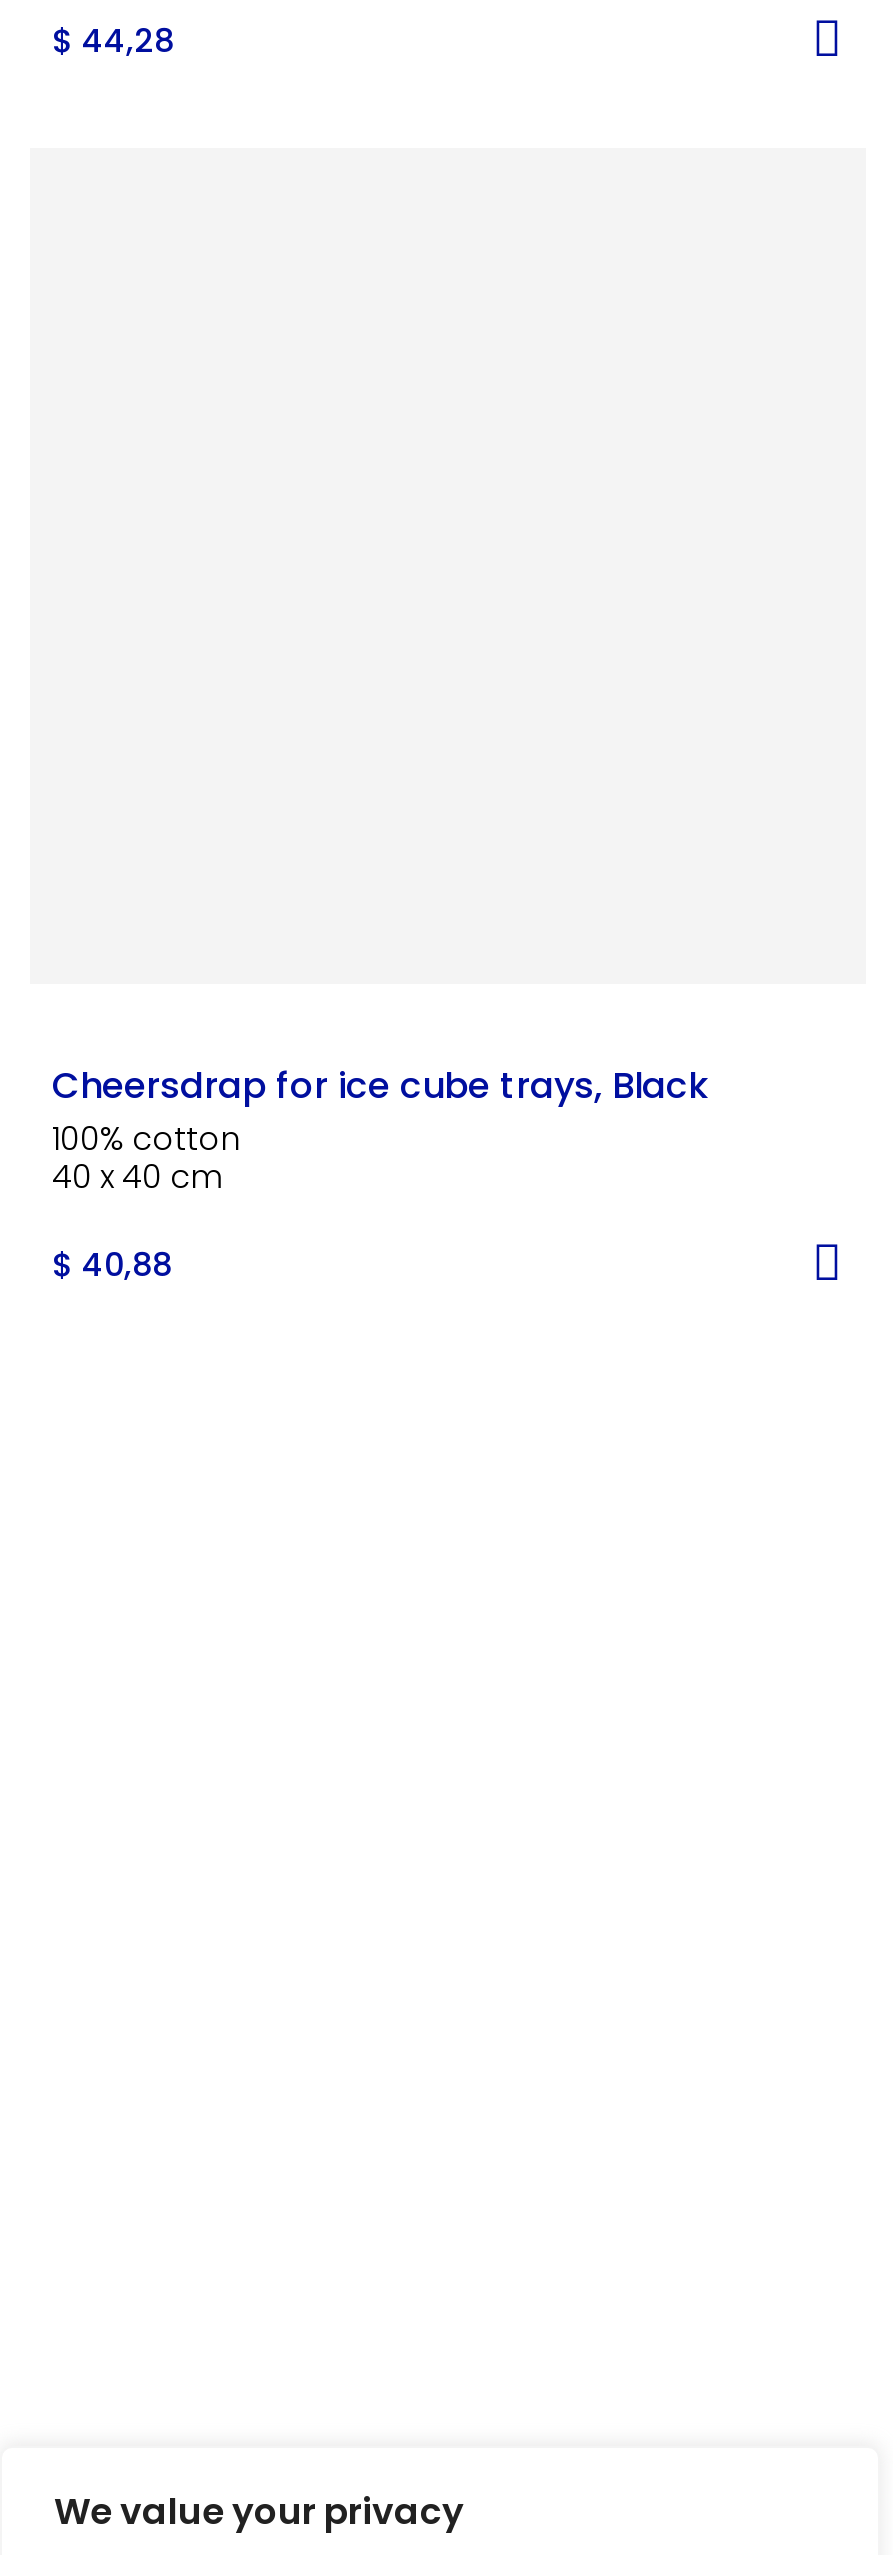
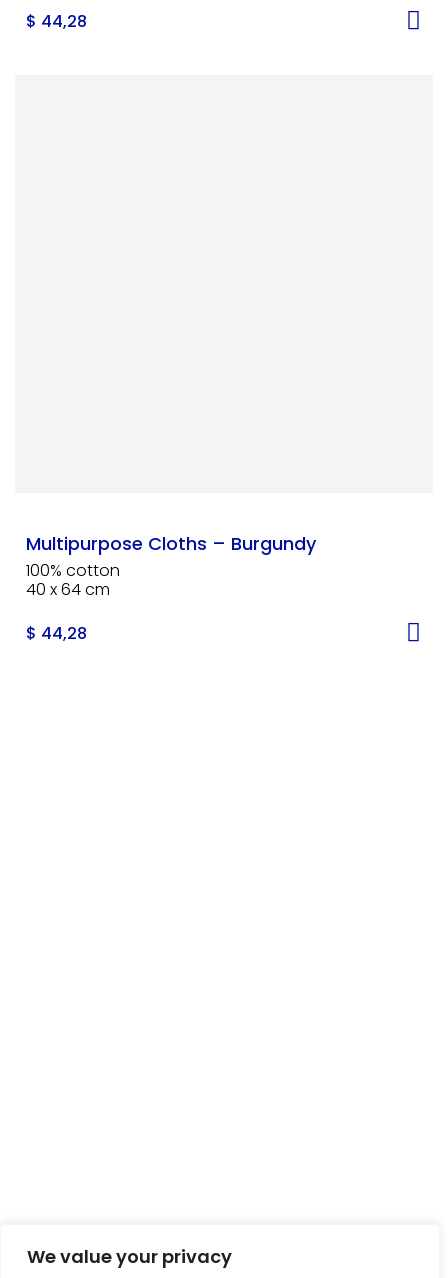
[52,1059,708,1109] Cheersdrap for ice cube trays, Black -> [26,531,316,556] Multipurpose Cloths – Burgundy
[52,1153,220,1199] 40 x 40 cm -> [26,578,110,601] 40 x 64 cm
[52,1241,172,1287] $40,88 -> [26,622,87,645] $44,28

